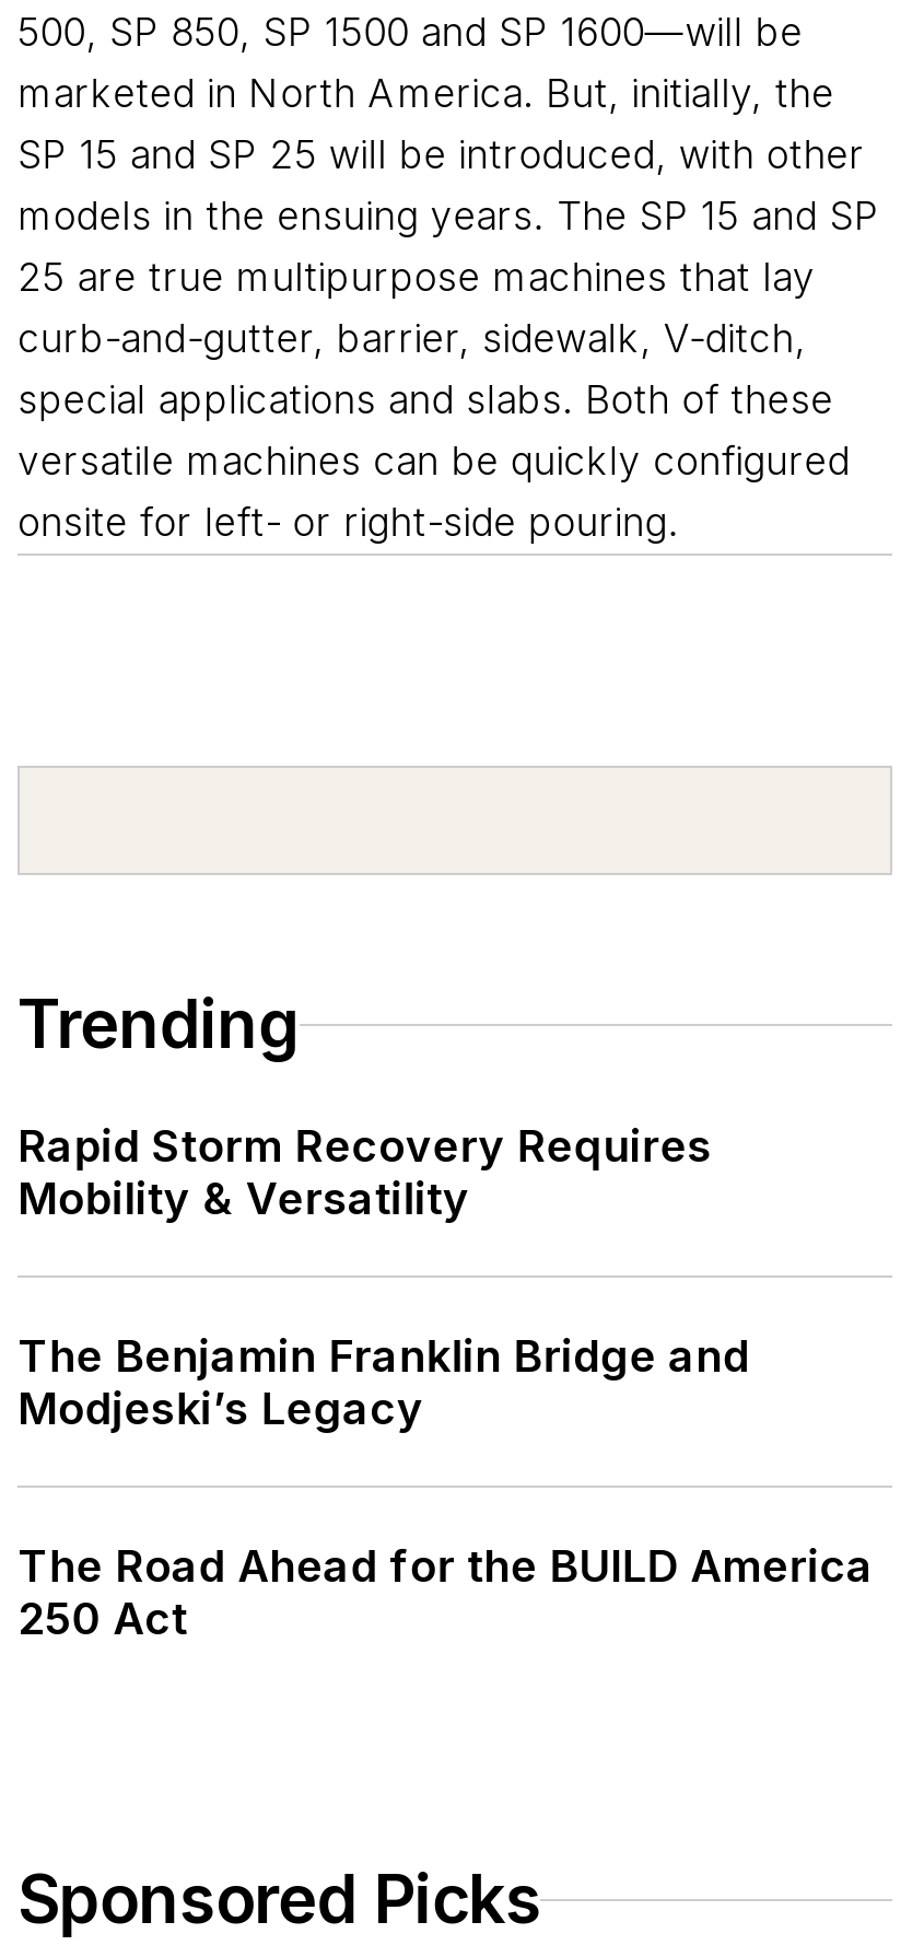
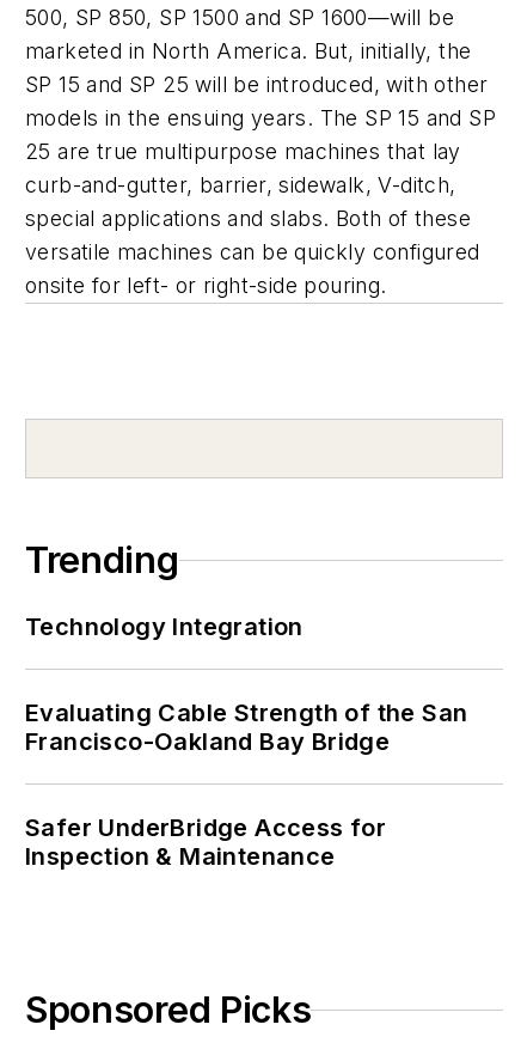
[17,1120,712,1225] Rapid Storm Recovery Requires | Mobility & Versatility -> [25,612,303,641] Technology Integration
[17,1330,750,1435] The Benjamin Franklin Bridge and | Modjeski’s Legacy -> [25,699,468,756] Evaluating Cable Strength of the San | Francisco-Oakland Bay Bridge
[17,1540,873,1645] The Road Ahead for the BUILD America | 250 Act -> [25,813,386,871] Safer UnderBridge Access for | Inspection & Maintenance

